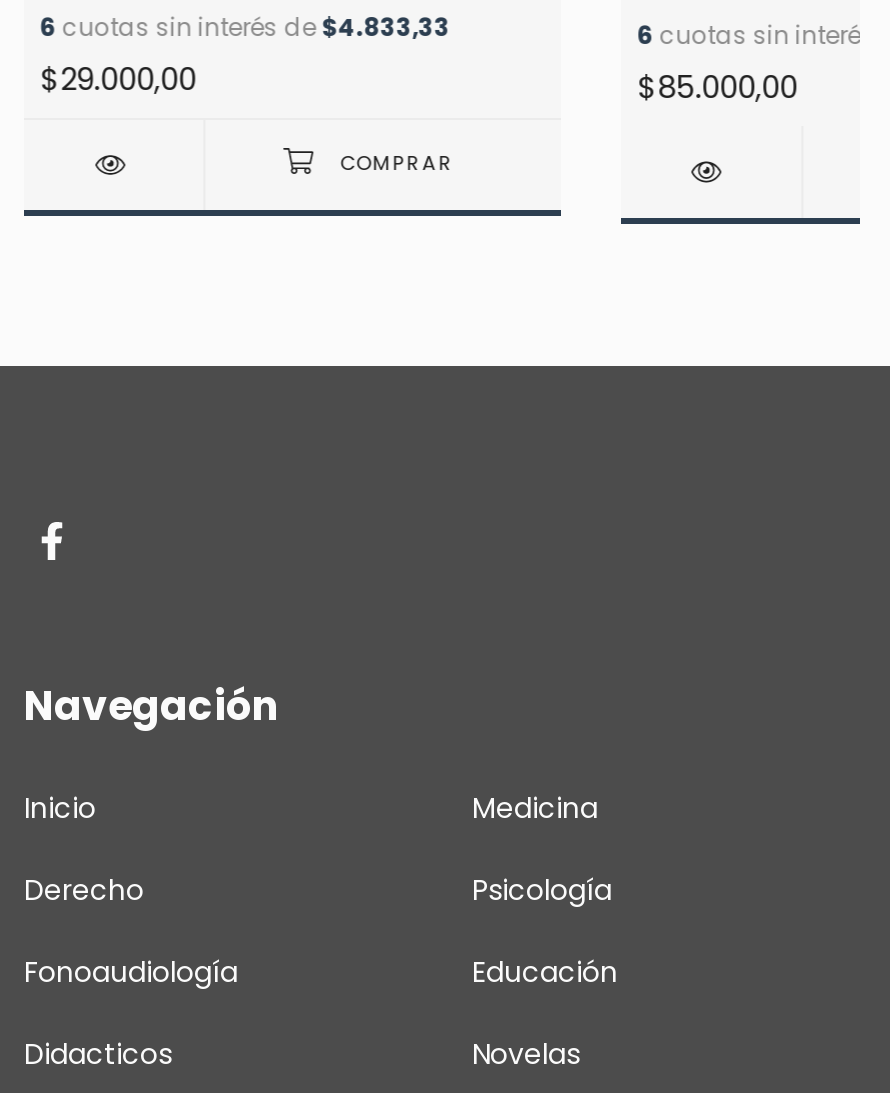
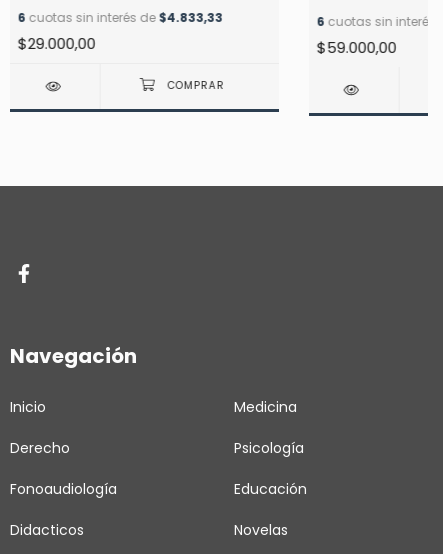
[637,65,797,107] $85.000,00 -> [317,37,397,58] $59.000,00

